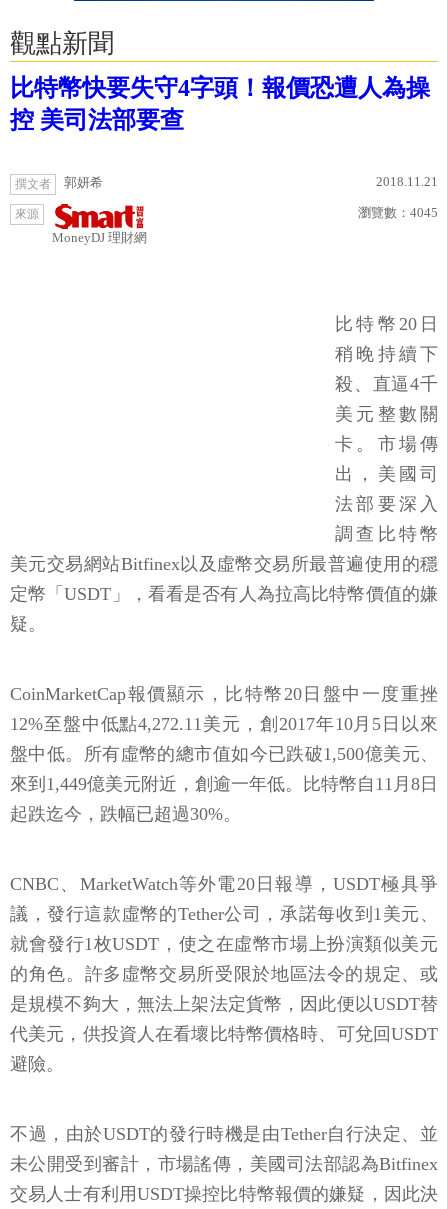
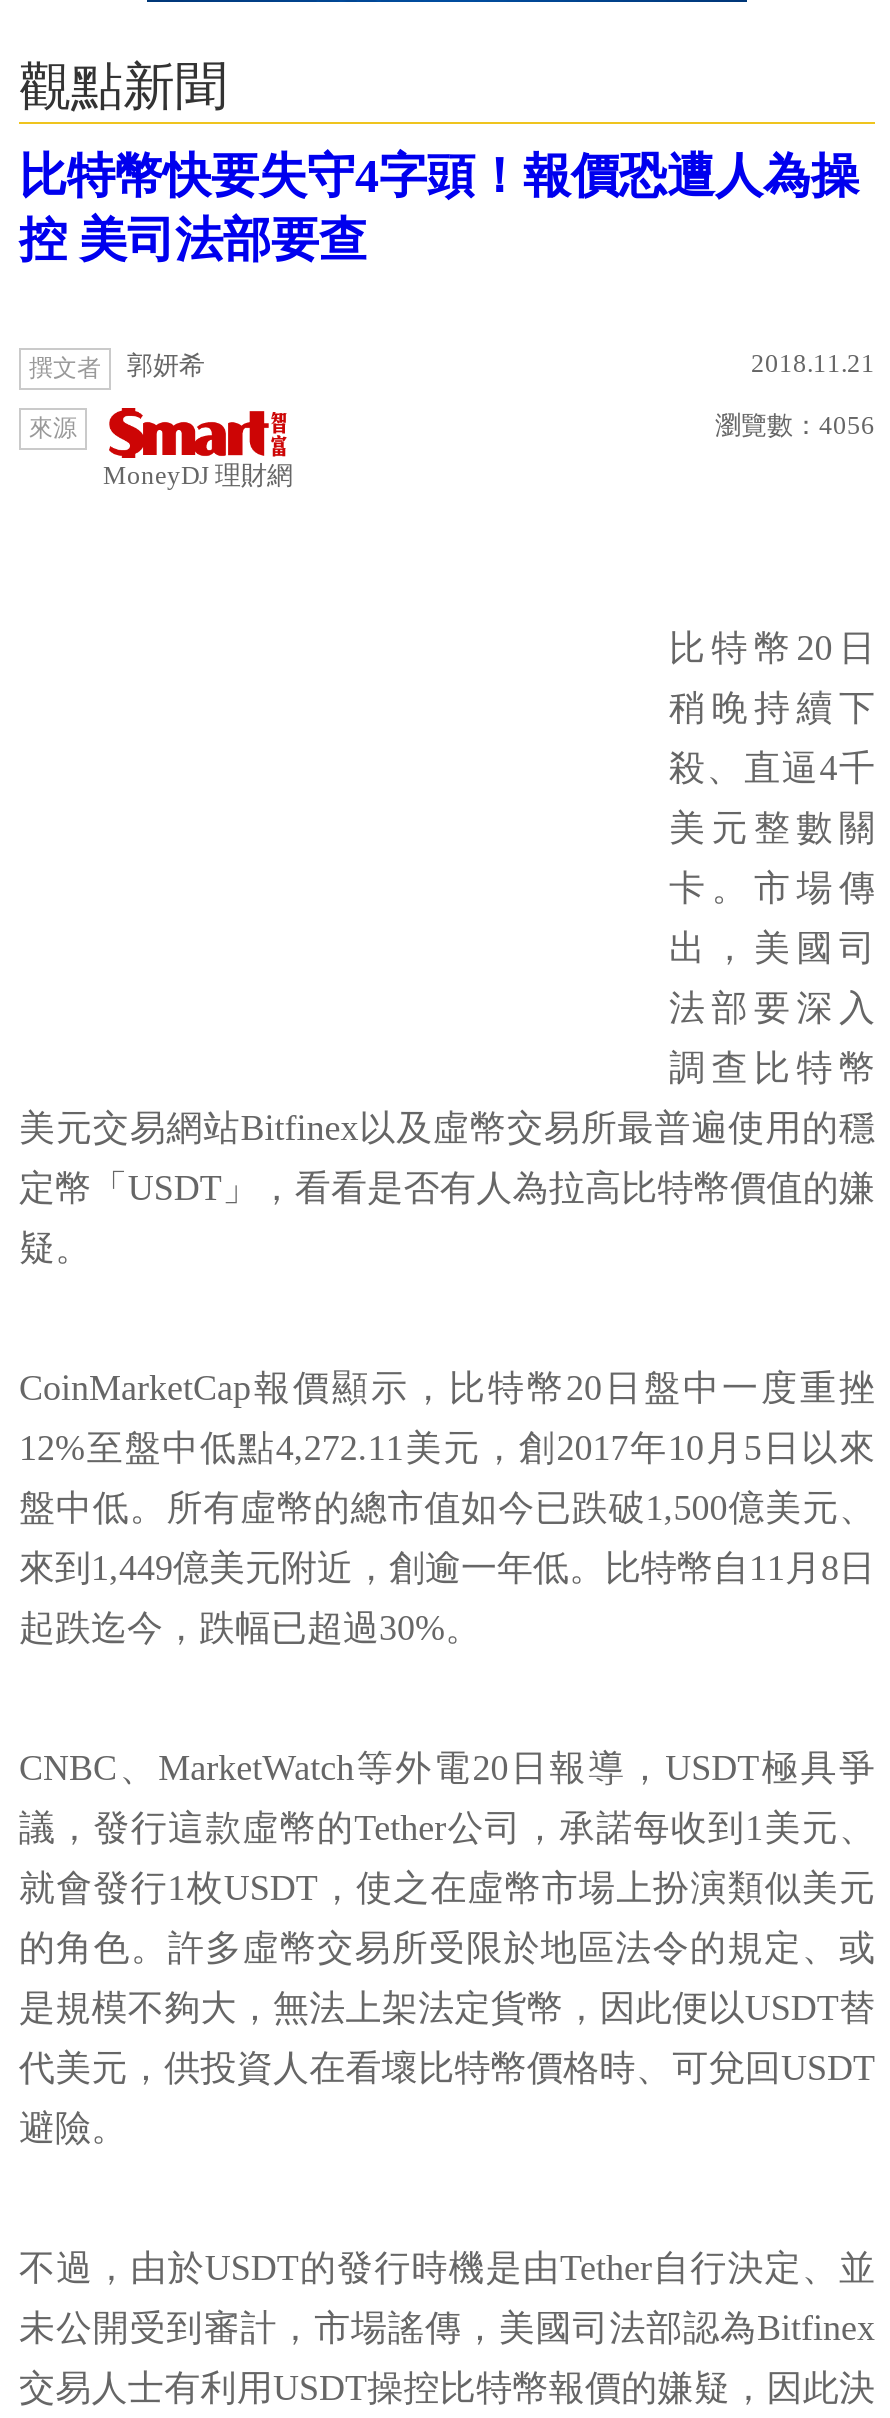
[358,205,438,220] 瀏覽數：4045 -> [715,410,875,440] 瀏覽數：4056

